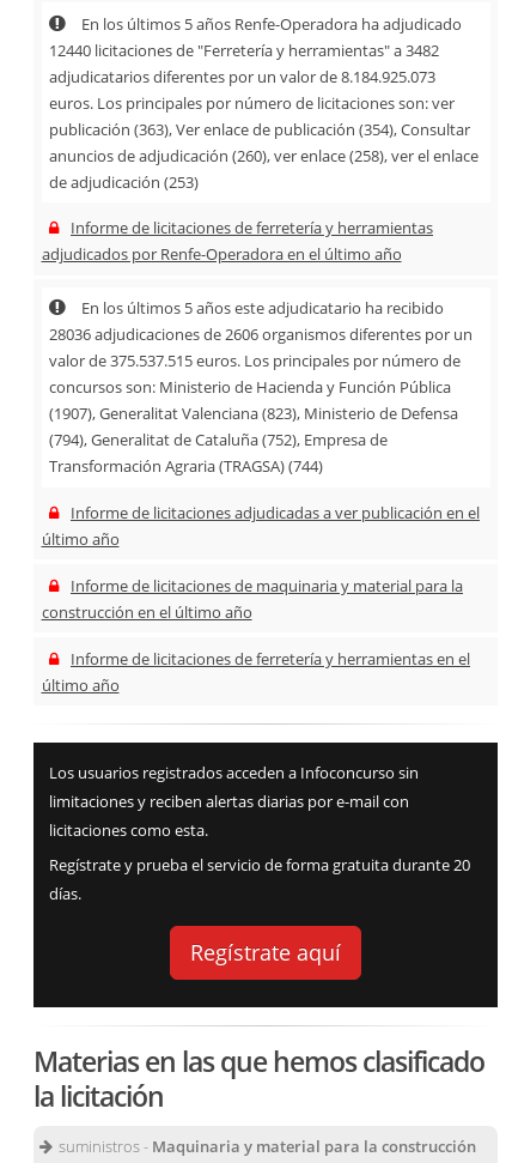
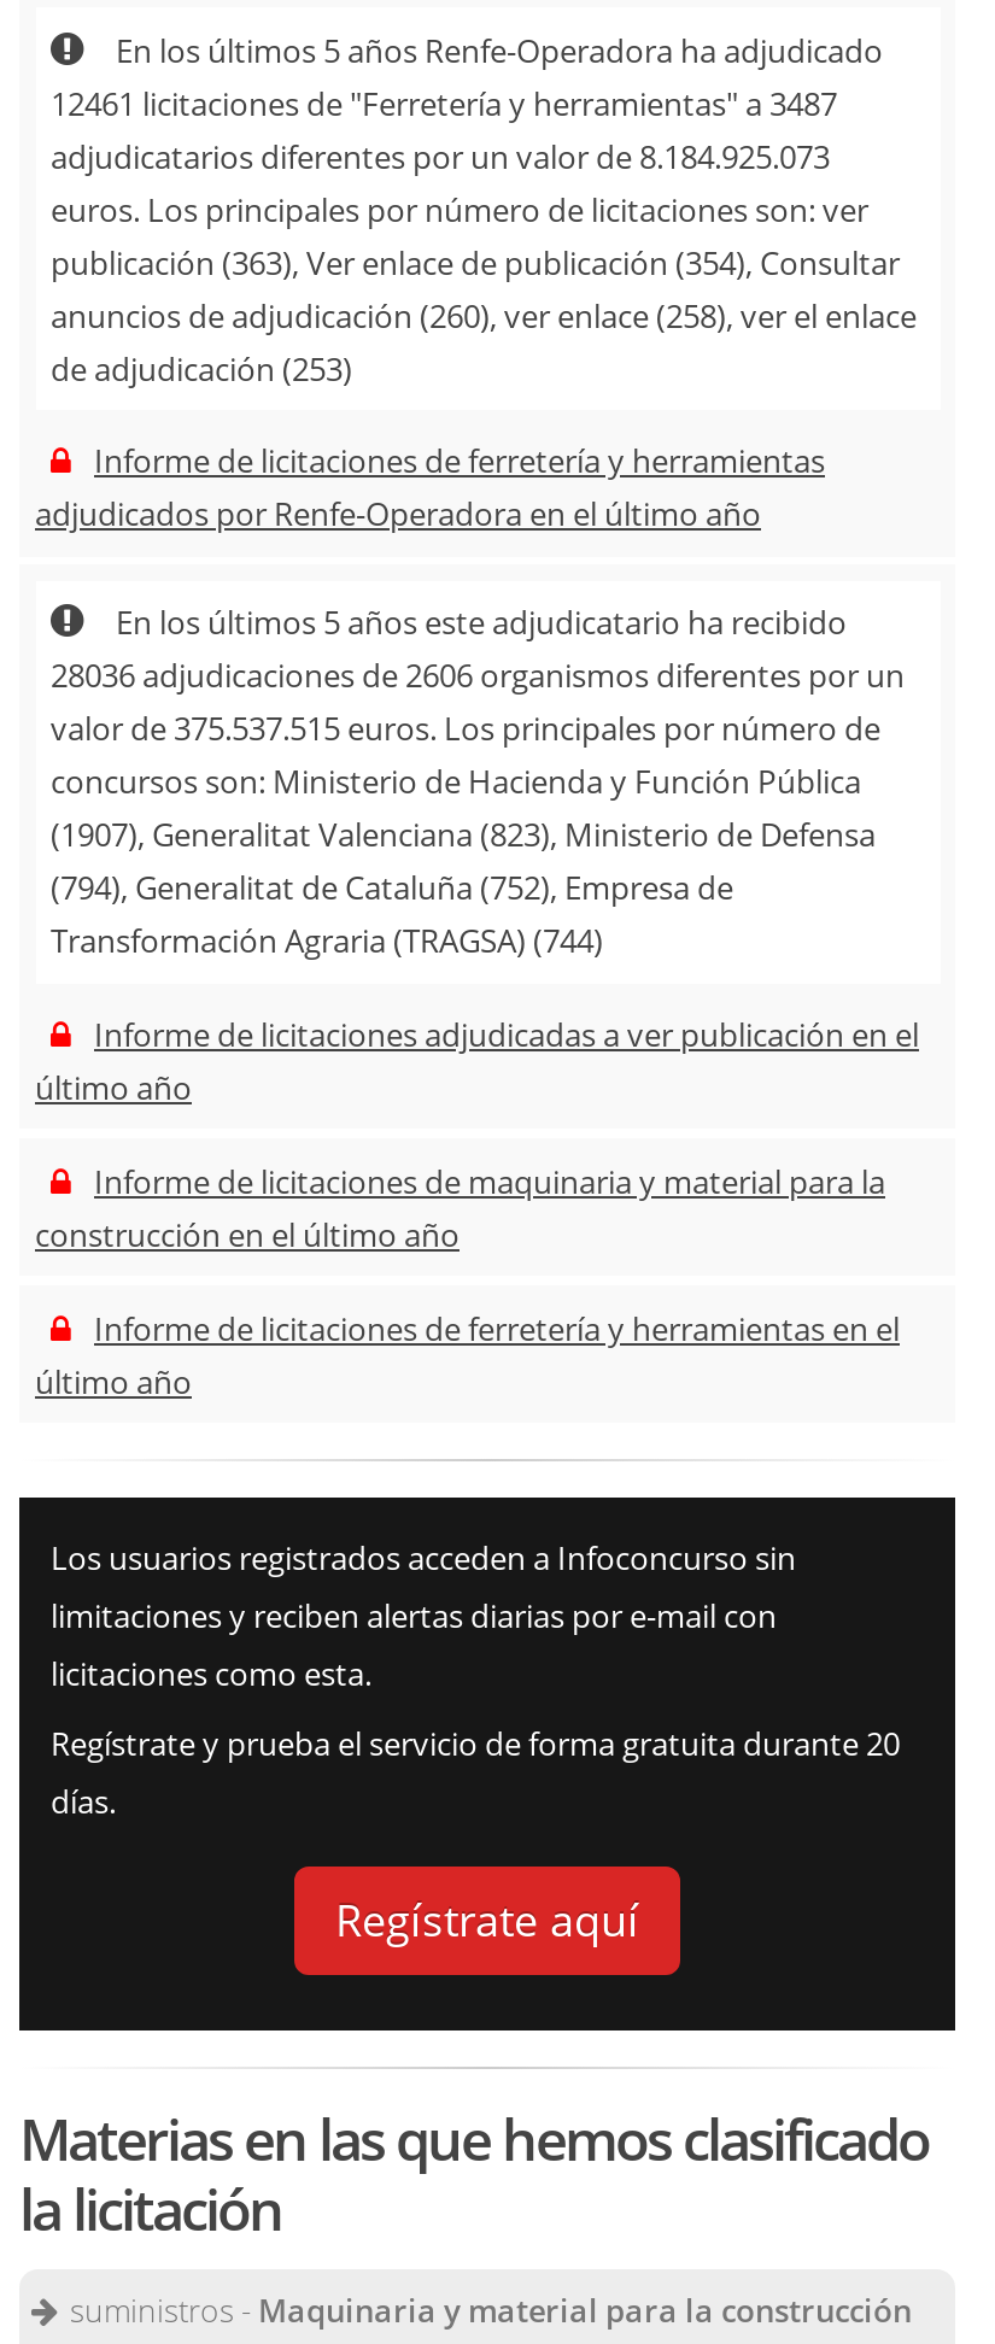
[49,39,439,60] 12440 licitaciones de "Ferretería y herramientas" a 3482 -> [51,81,837,124] 12461 licitaciones de "Ferretería y herramientas" a 3487

